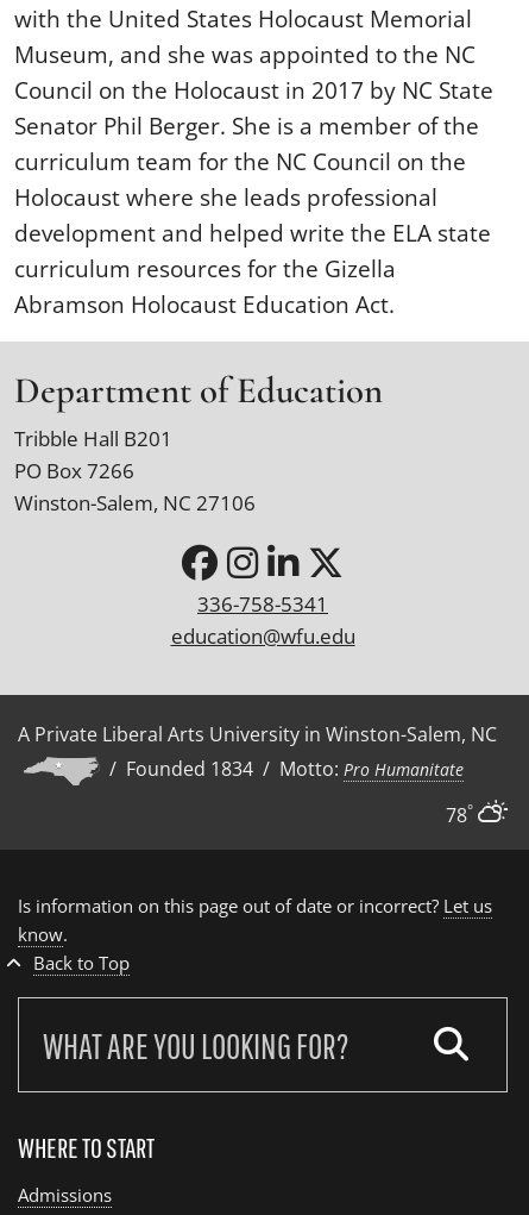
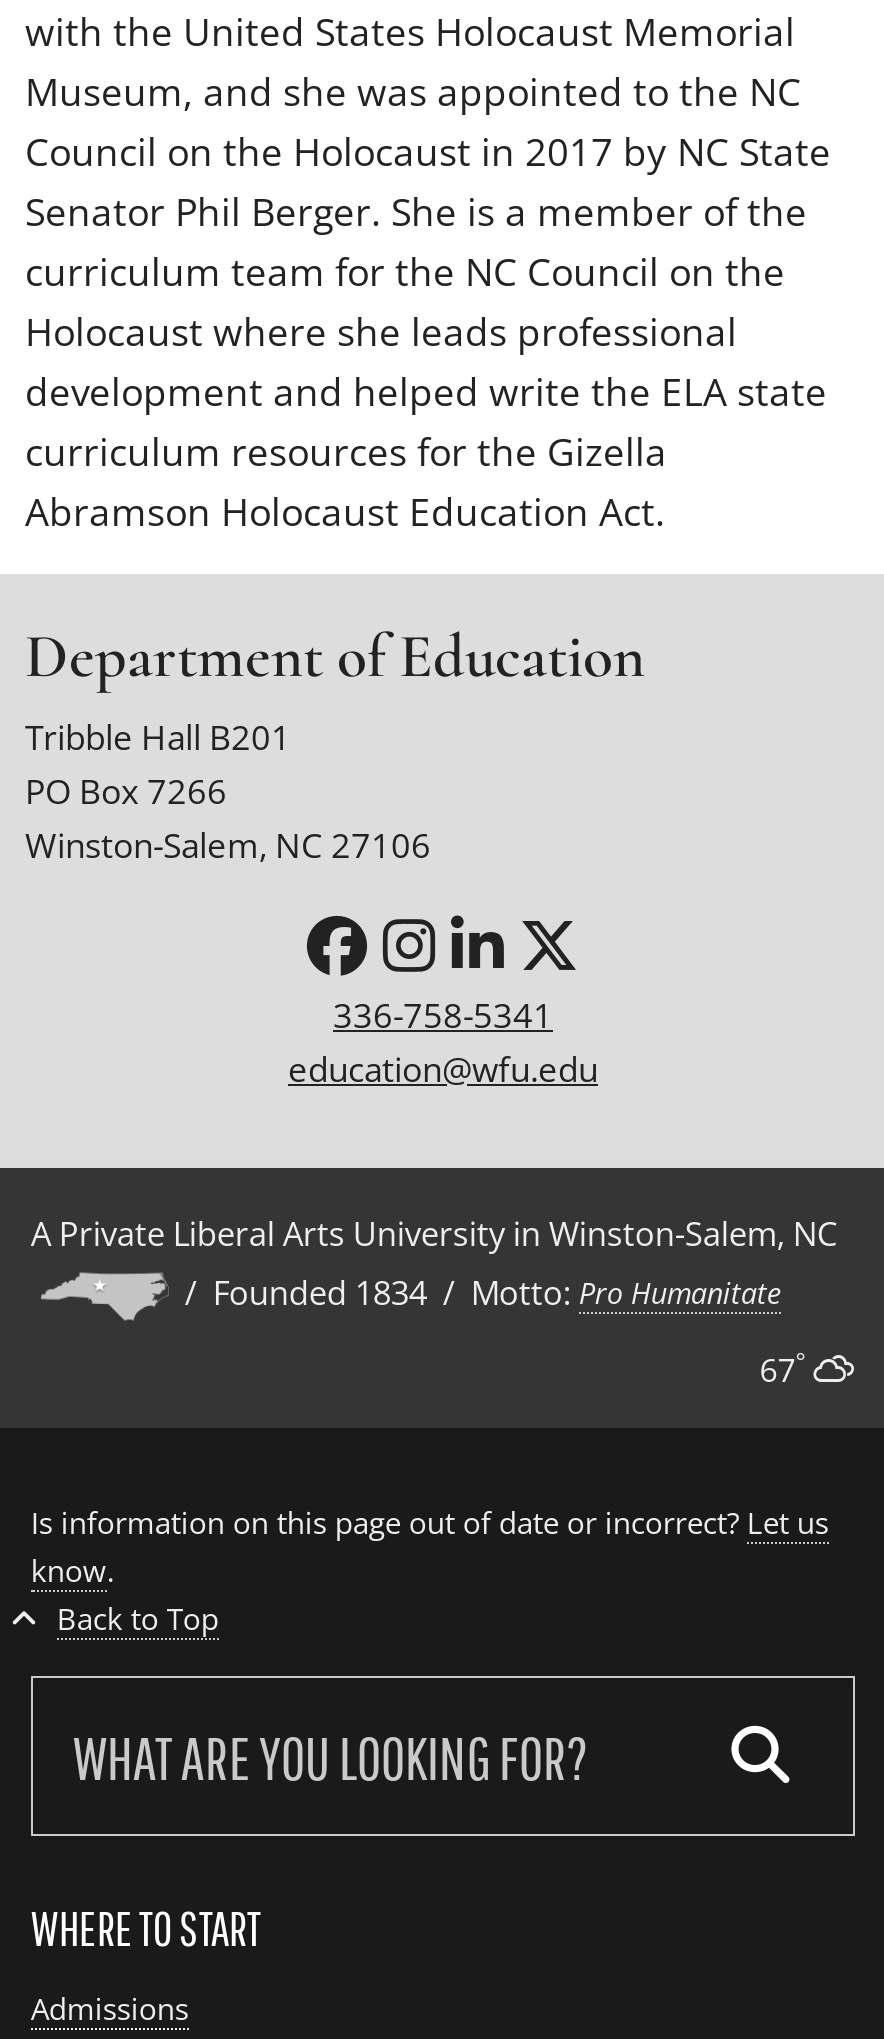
[446,800,473,828] 78° -> [759,1344,805,1392] 67°

